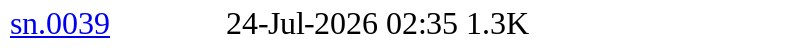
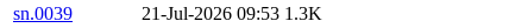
[226,7,530,41] 24-Jul-2026 02:35 1.3K -> [142,4,322,24] 21-Jul-2026 09:53 1.3K

